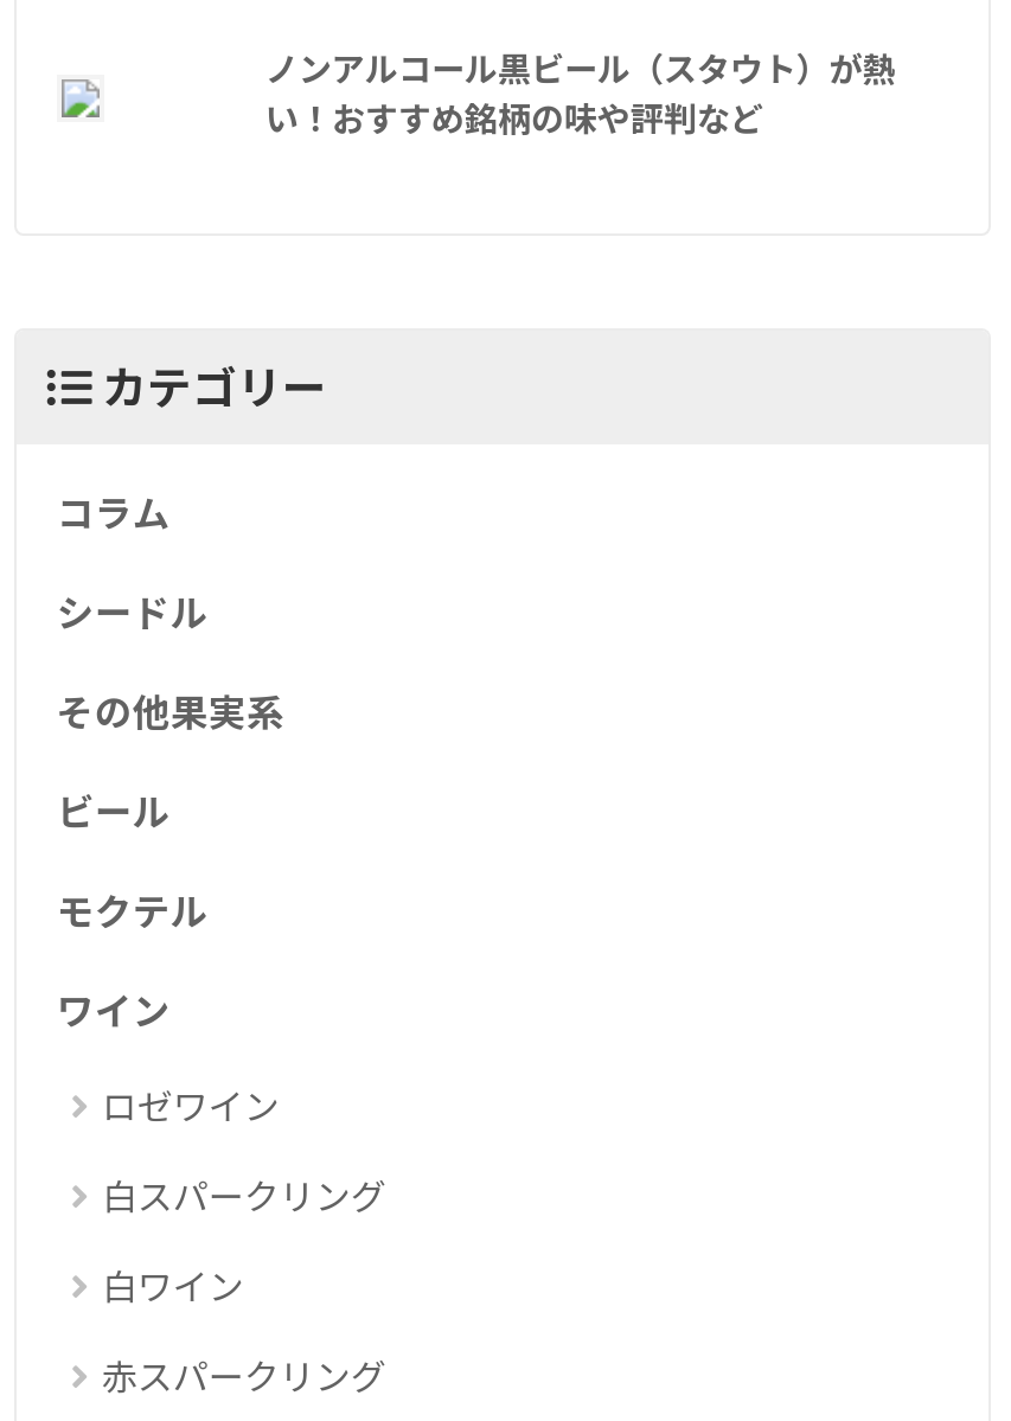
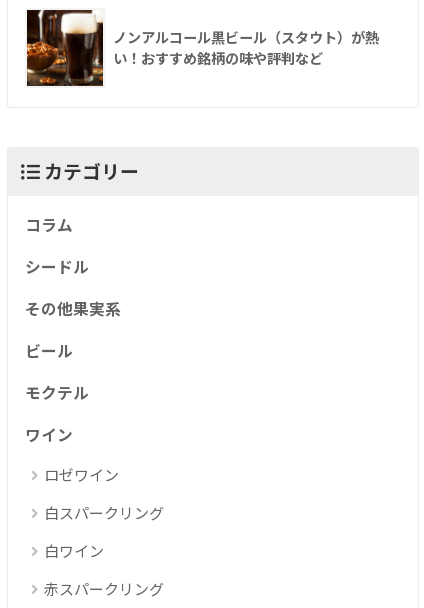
none -> [26,9,104,87] [image]

